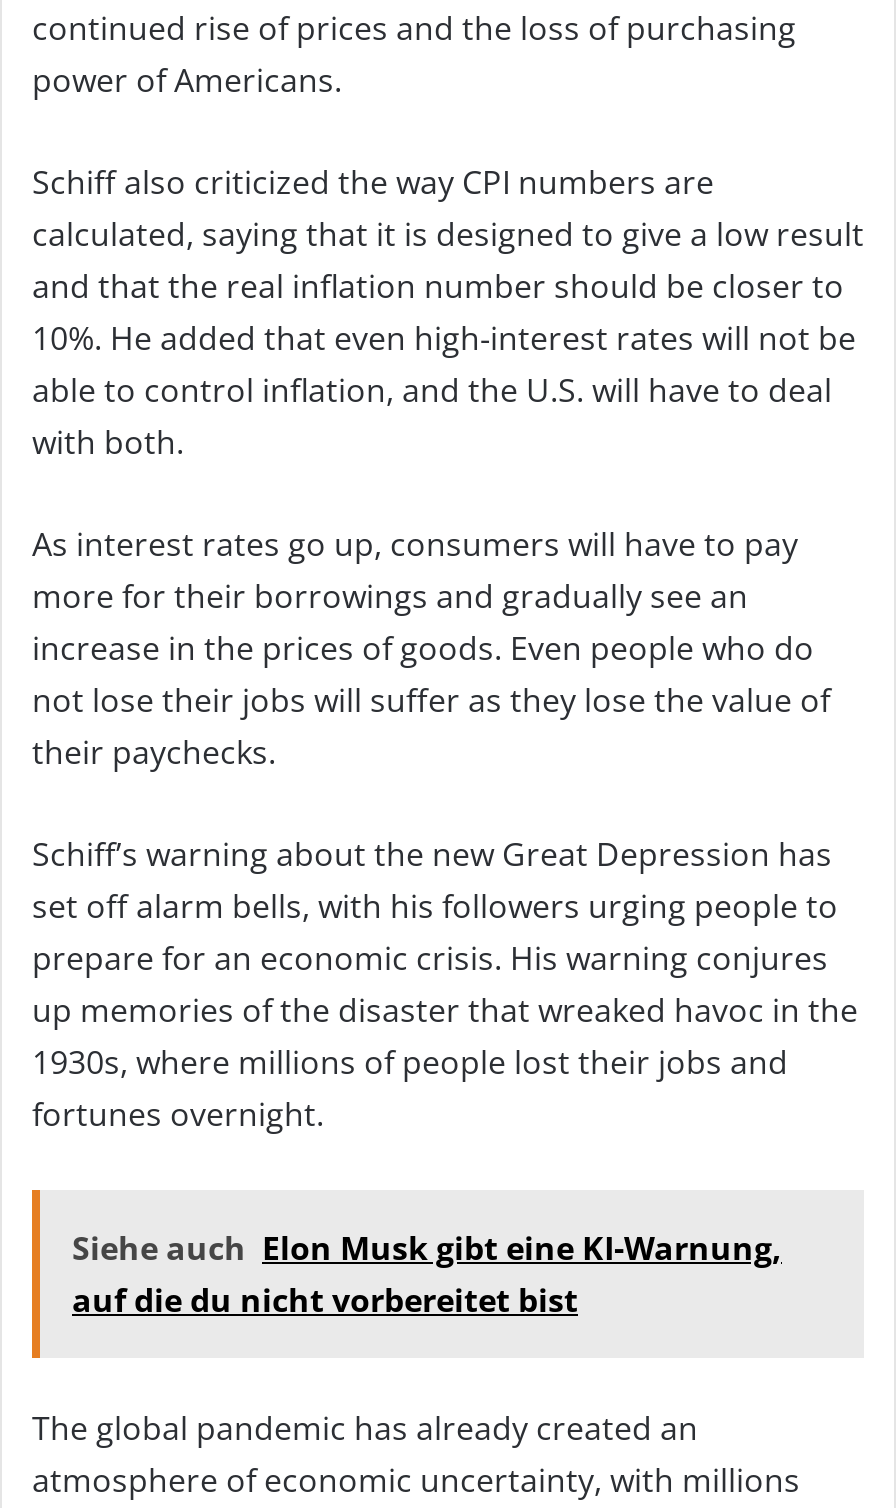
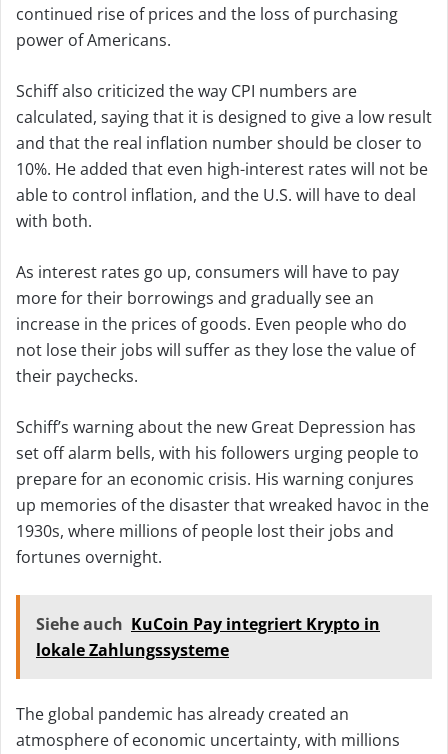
[72,1225,782,1321] Siehe auch Elon Musk gibt eine KI-Warnung, | auf die du nicht vorbereitet bist -> [36,613,380,661] Siehe auch KuCoin Pay integriert Krypto in | lokale Zahlungssysteme

